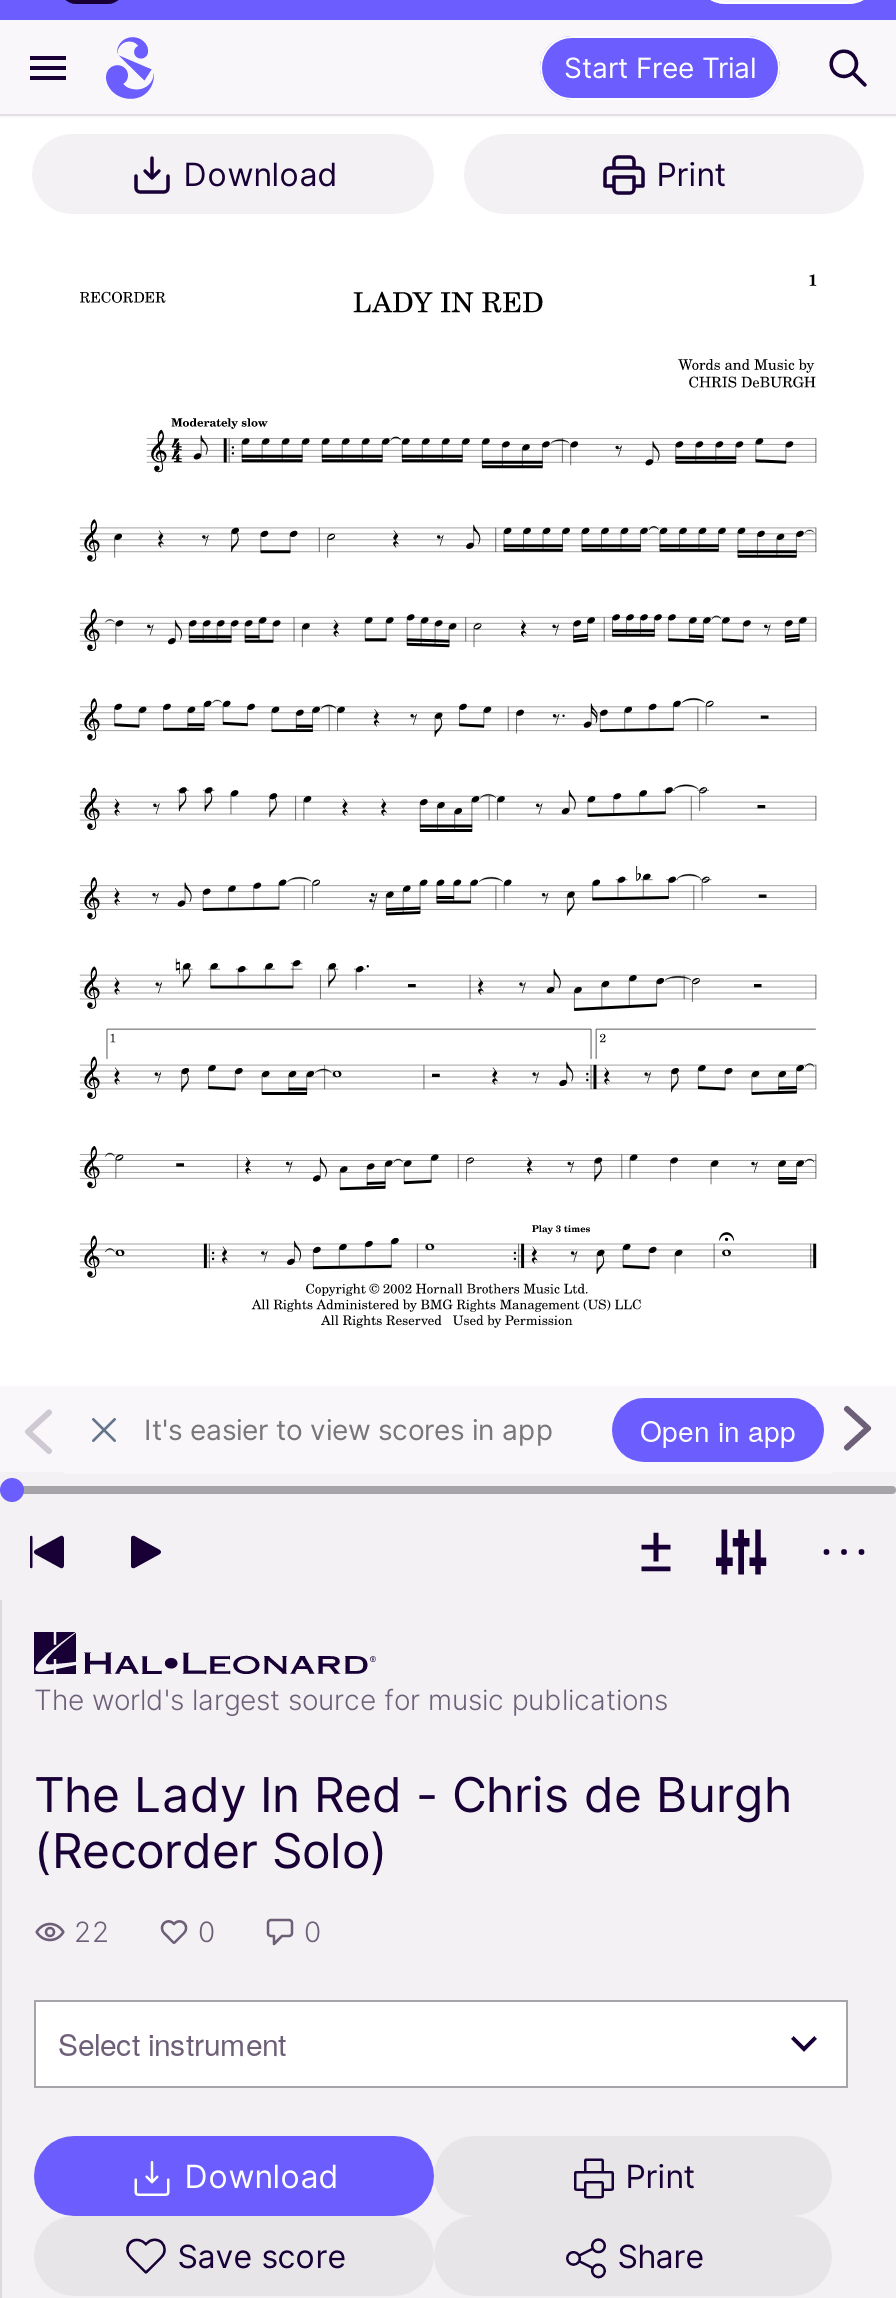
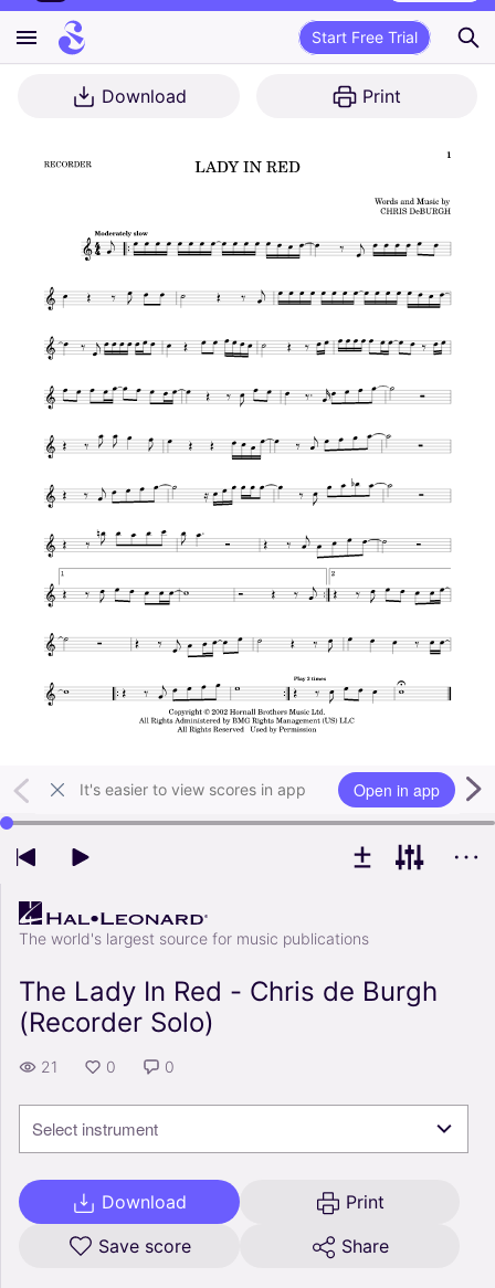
[74,1913,110,1947] 22 -> [41,1057,57,1075] 21

